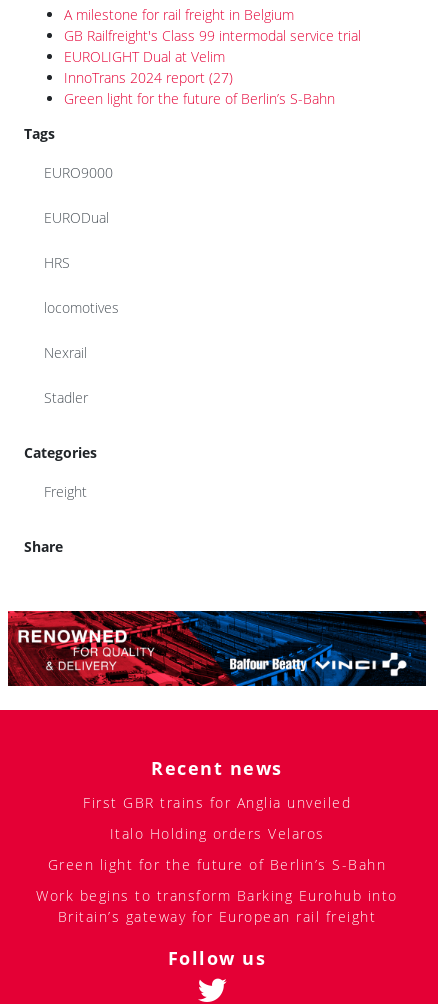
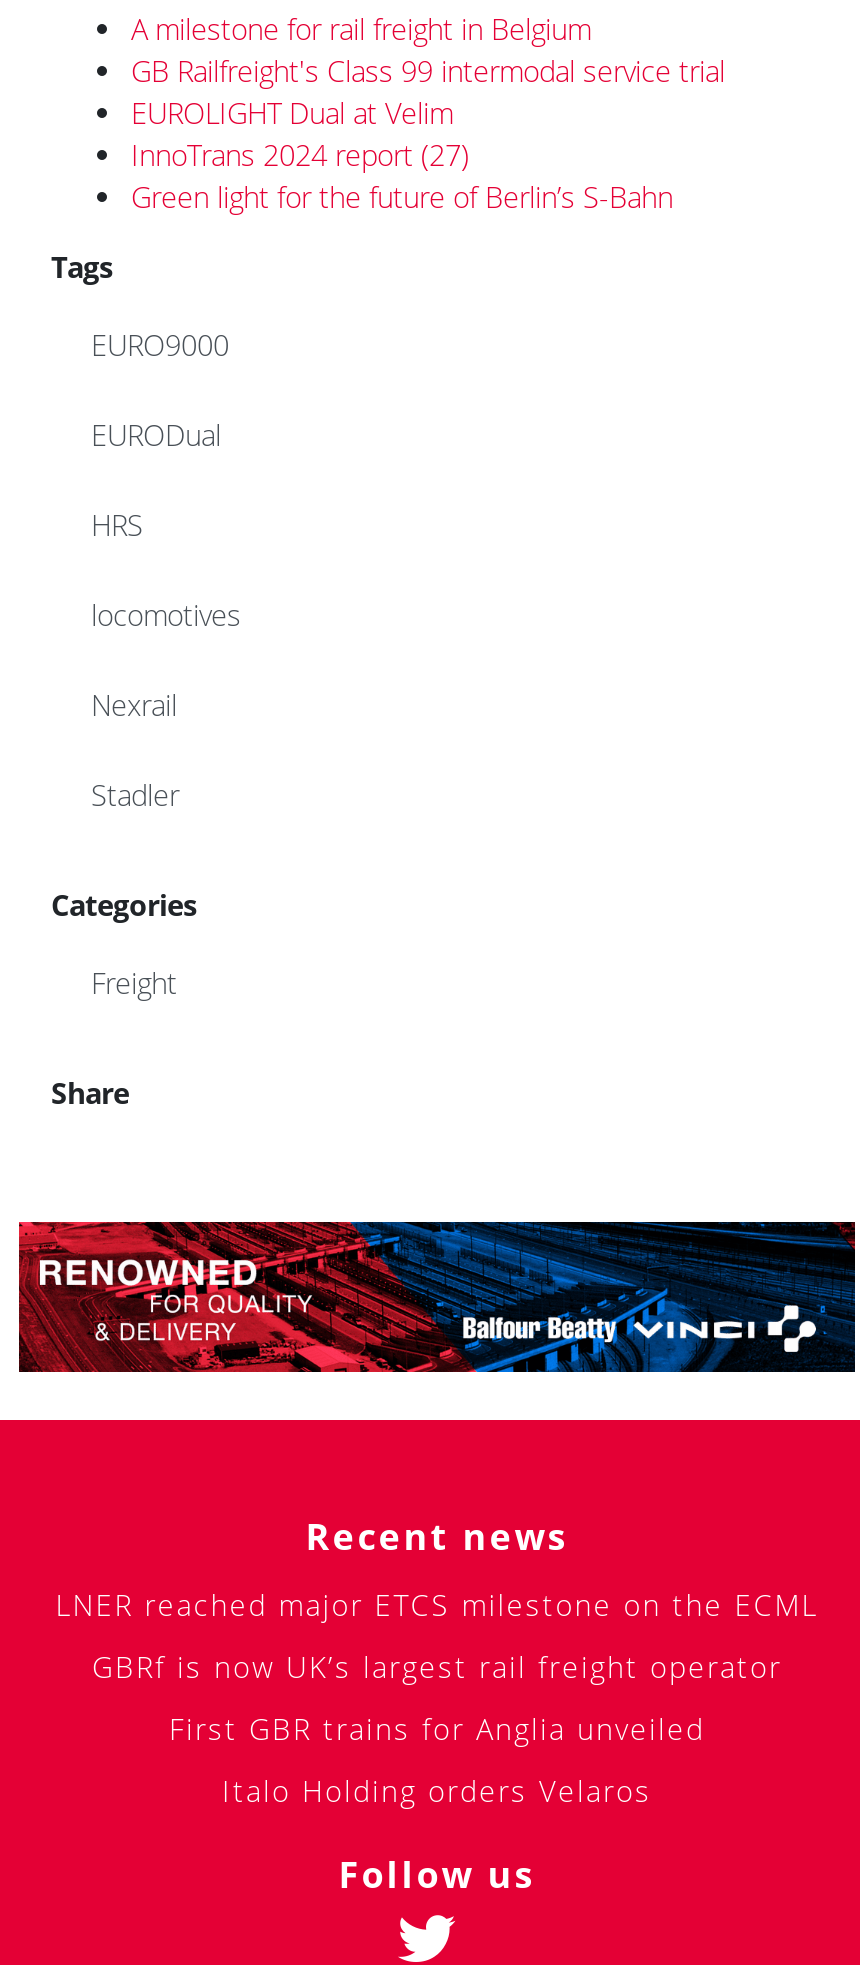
none -> [55,1587,819,1687] LNER reached major ETCS milestone on the ECML | GBRf is now UK’s largest rail freight operator
moved [83,793,351,843] -> [169,1711,705,1811]: First GBR trains for Anglia unveiled | Italo Holding orders Velaros
[36,855,398,926] Green light for the future of Berlin’s S-Bahn | Work begins to transform Barking Eurohub into | Britain’s gateway for European rail freight -> none

